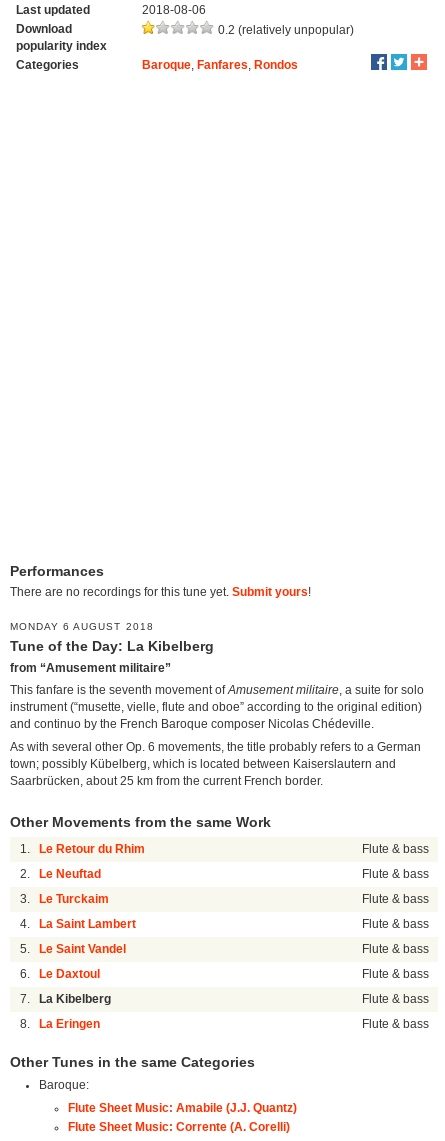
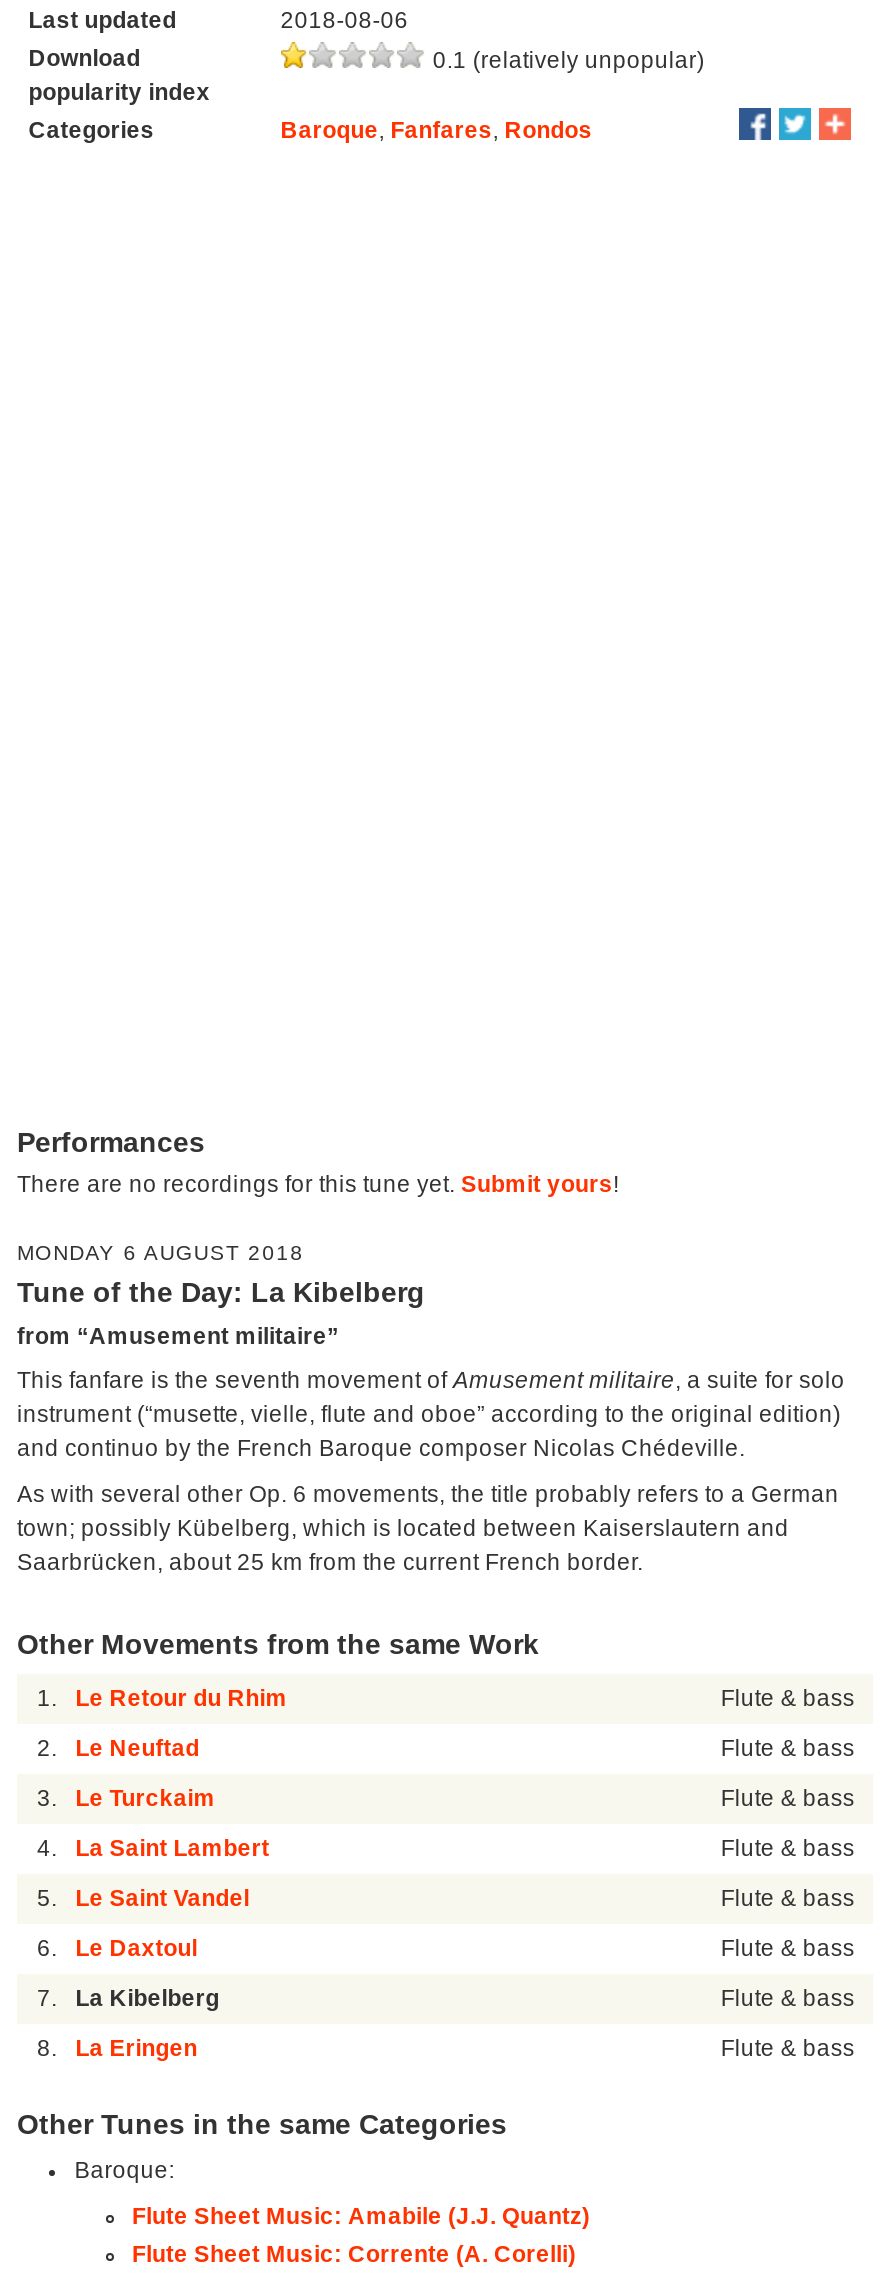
[215,24,354,36] 0.2 (relatively unpopular) -> [427,48,705,72] 0.1 (relatively unpopular)

